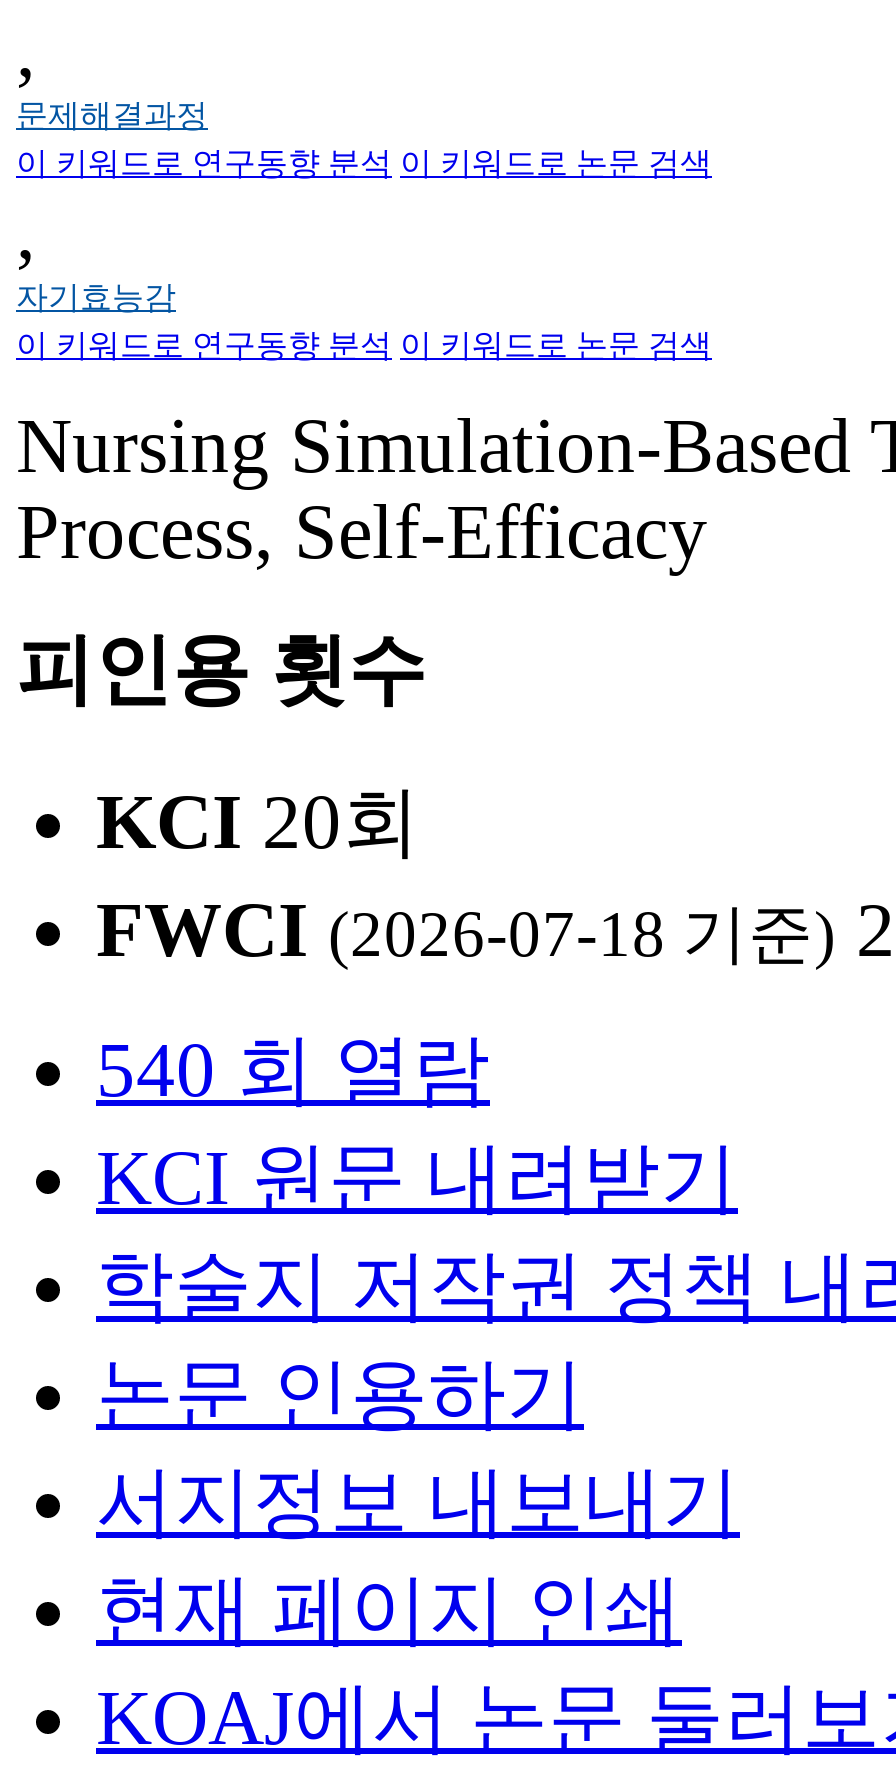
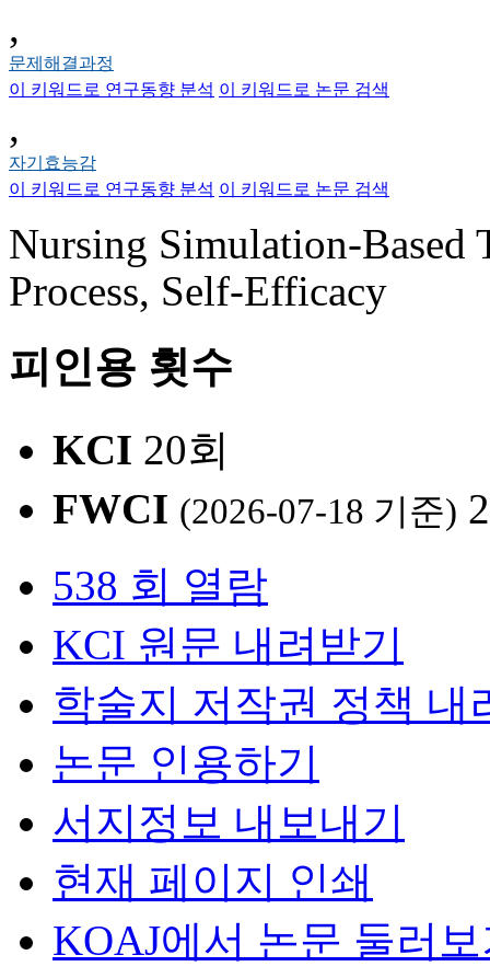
[96,1025,490,1111] 540 회 열람 -> [52,561,268,608] 538 회 열람

